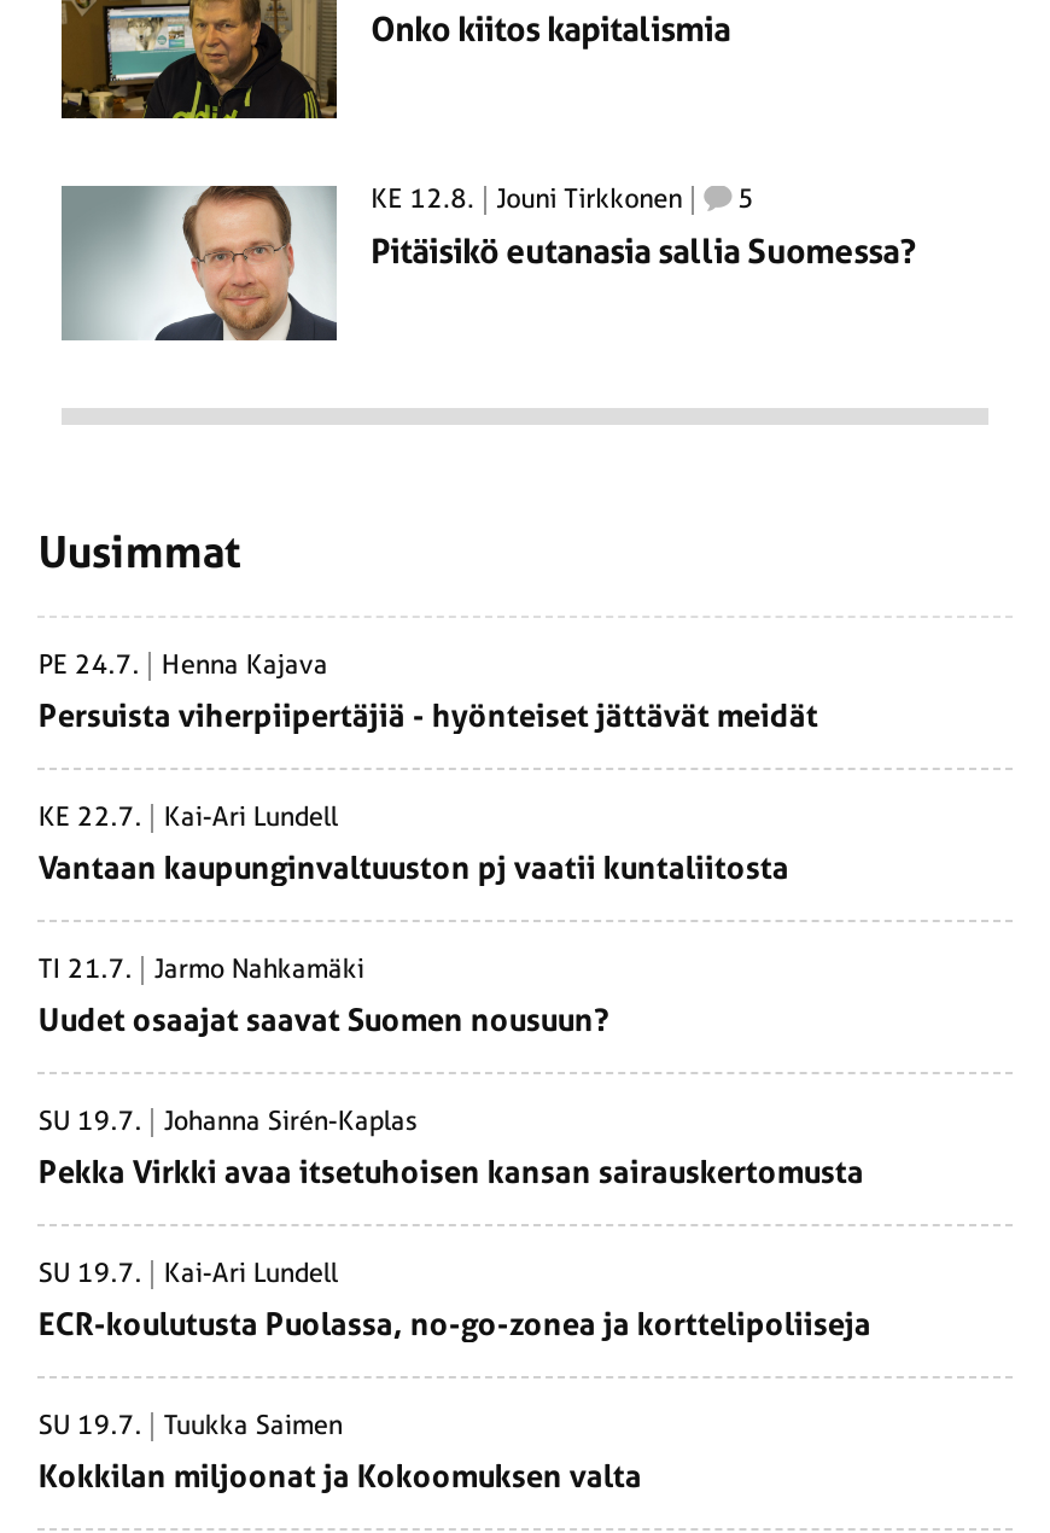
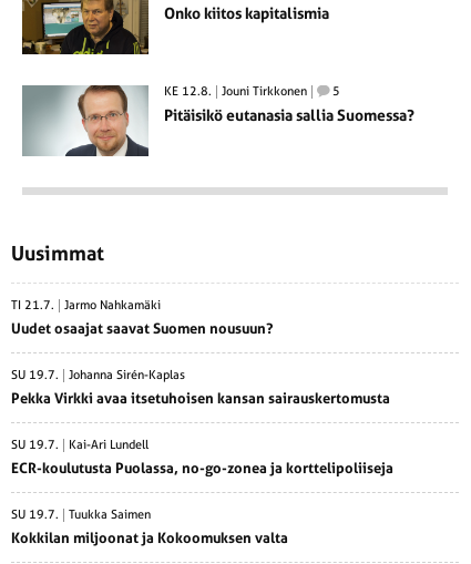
[38,649,818,886] PE 24.7. | Henna Kajava | Persuista viherpiipertäjiä - hyönteiset jättävät meidät | KE 22.7. | Kai-Ari Lundell | Vantaan kaupunginvaltuuston pj vaatii kuntaliitosta -> none

